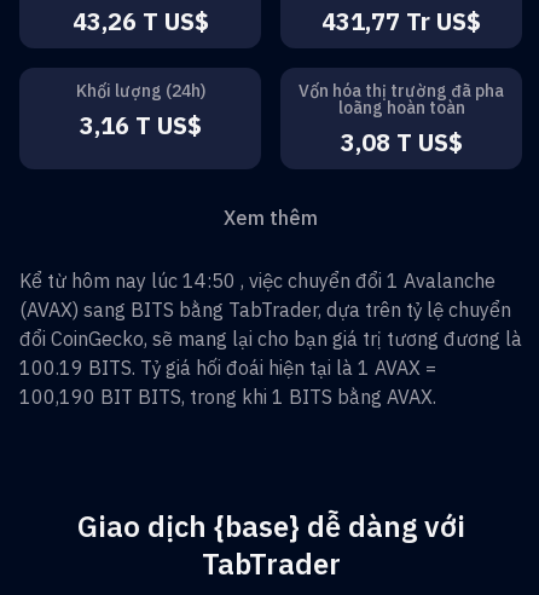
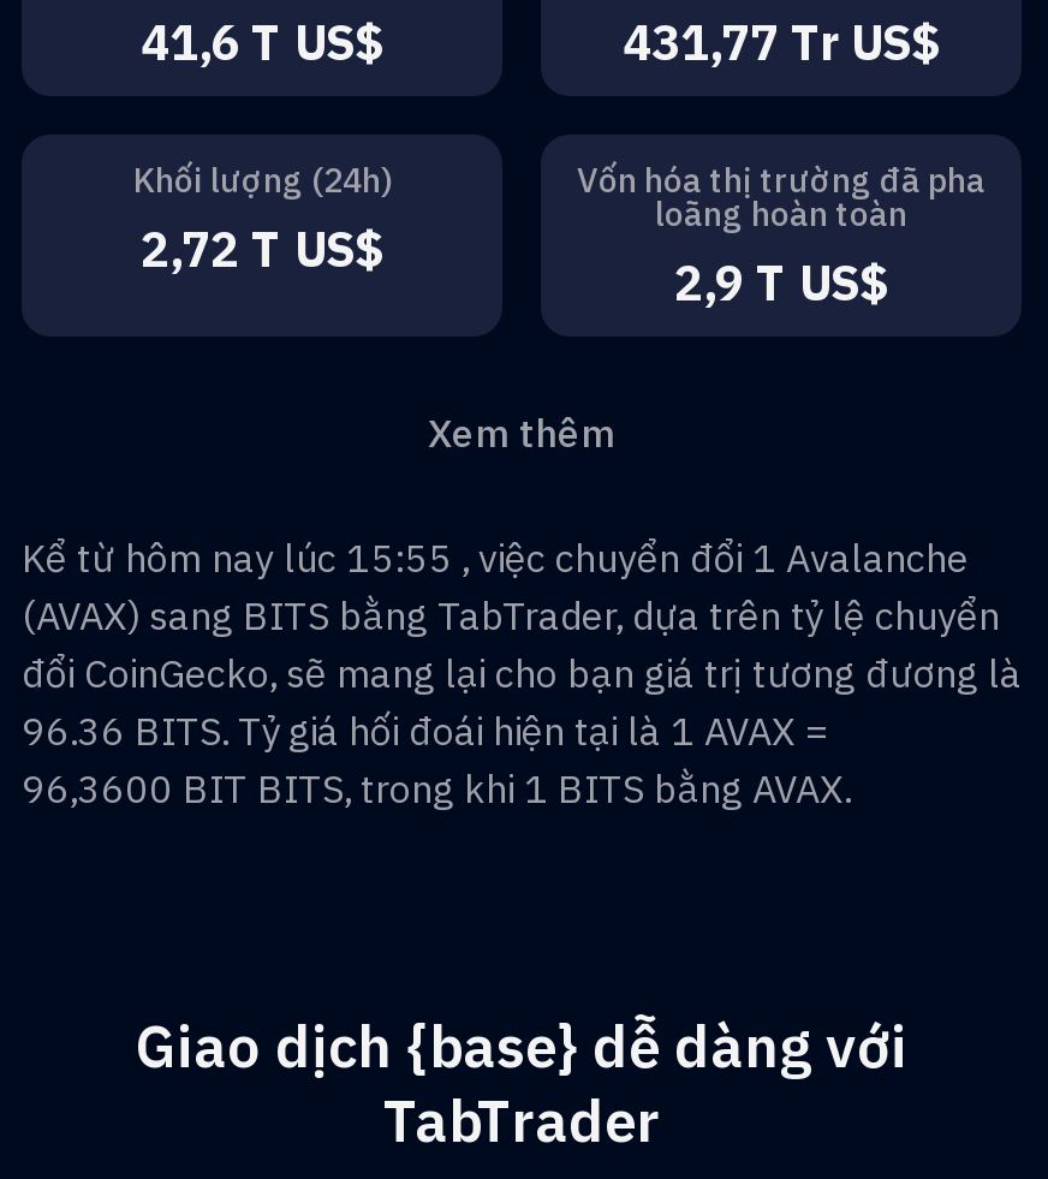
[72,4,208,37] 43,26 T US$ -> [141,8,383,73] 41,6 T US$
[79,108,201,141] 3,16 T US$ -> [141,215,383,280] 2,72 T US$
[340,125,462,158] 3,08 T US$ -> [674,249,888,314] 2,9 T US$
[19,268,495,292] Kể từ hôm nay lúc 14:50 , việc chuyển đổi 1 Avalanche -> [22,532,969,580] Kể từ hôm nay lúc 15:55 , việc chuyển đổi 1 Avalanche
[19,355,436,379] 100.19 BITS. Tỷ giá hối đoái hiện tại là 1 AVAX = -> [22,705,827,754] 96.36 BITS. Tỷ giá hối đoái hiện tại là 1 AVAX =
[19,384,436,408] 100,190 BIT BITS, trong khi 1 BITS bằng AVAX. -> [22,763,851,811] 96,3600 BIT BITS, trong khi 1 BITS bằng AVAX.

